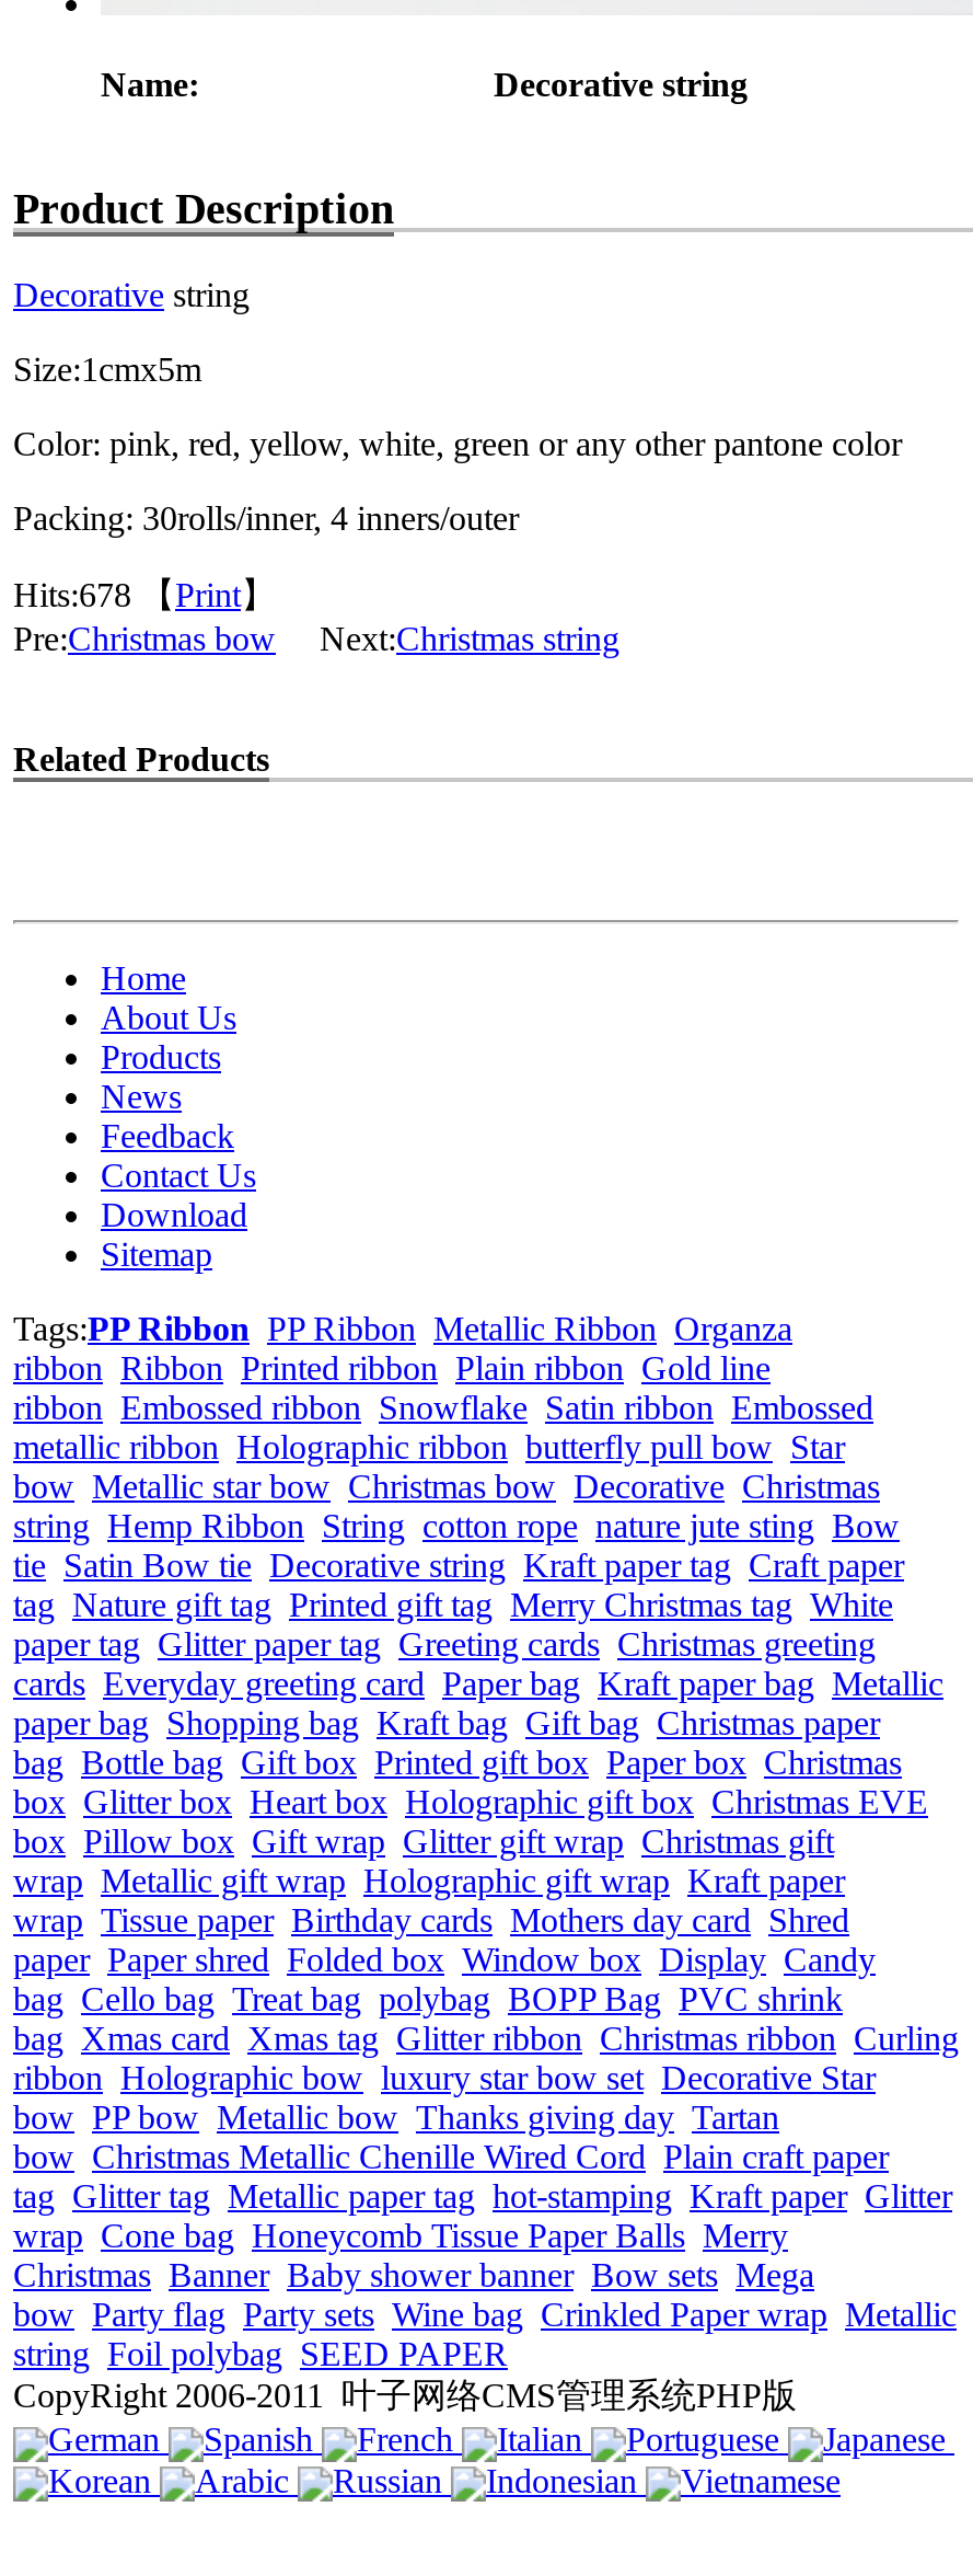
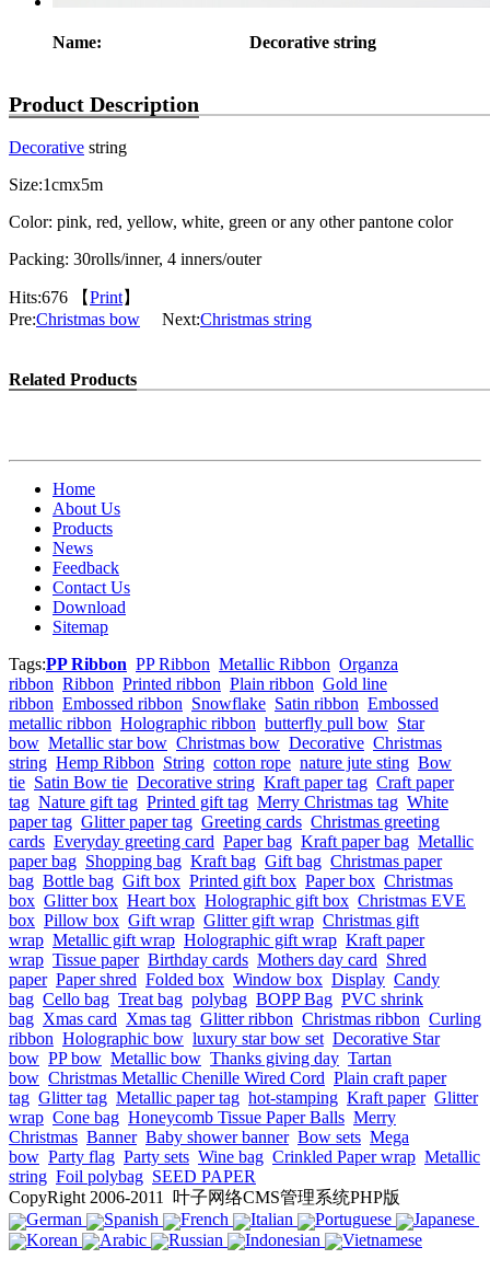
[13,576,285,613] Hits:678 【Print】 -> [9,288,144,306] Hits:676 【Print】

